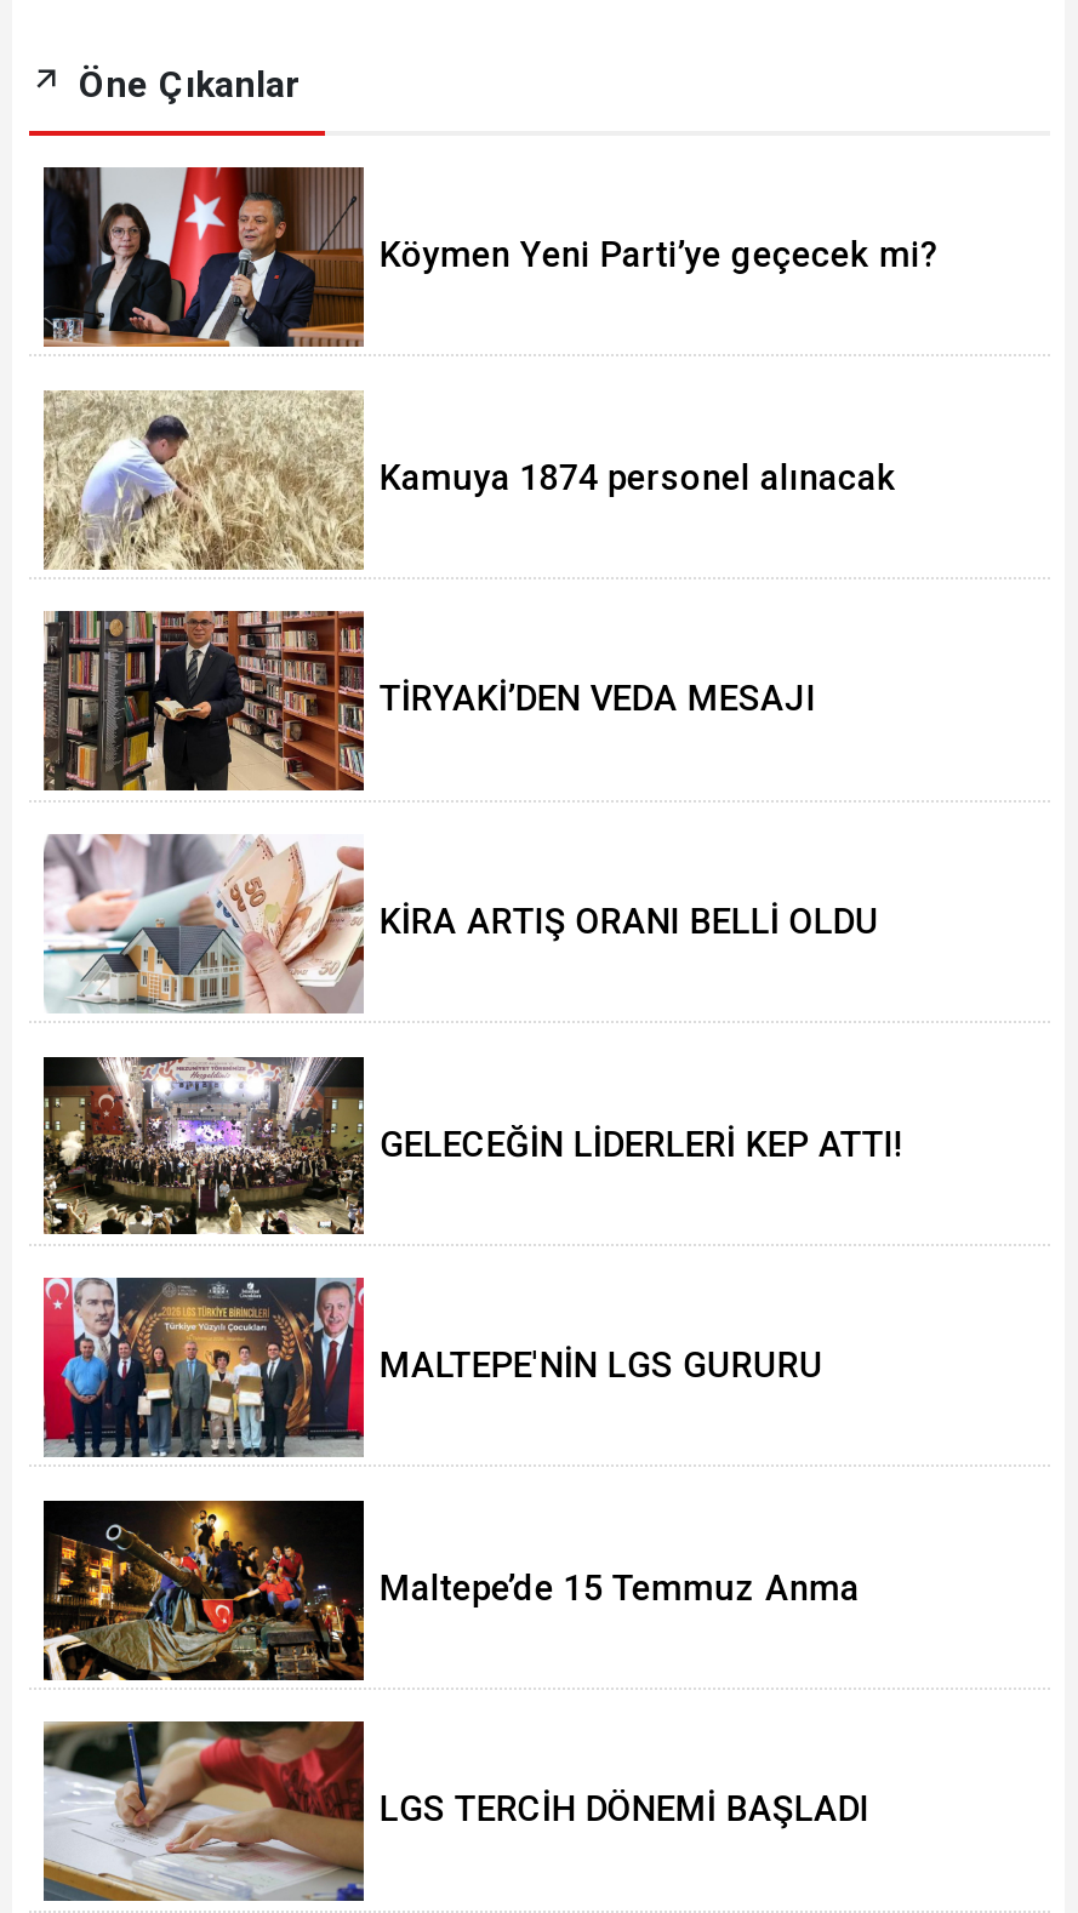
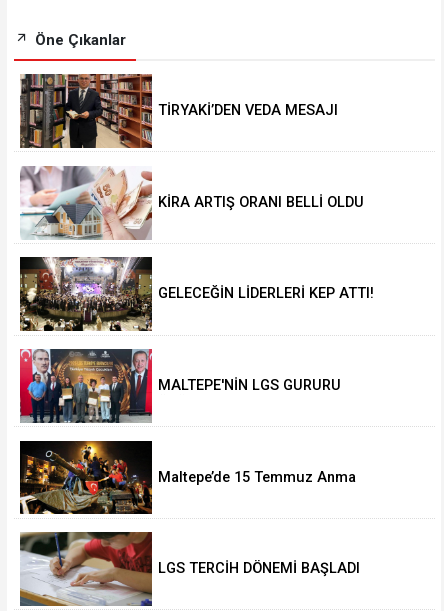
[41,165,939,349] [image] | Köymen Yeni Parti’ye geçecek mi? -> none
[41,390,896,572] [image] | Kamuya 1874 personel alınacak -> none

